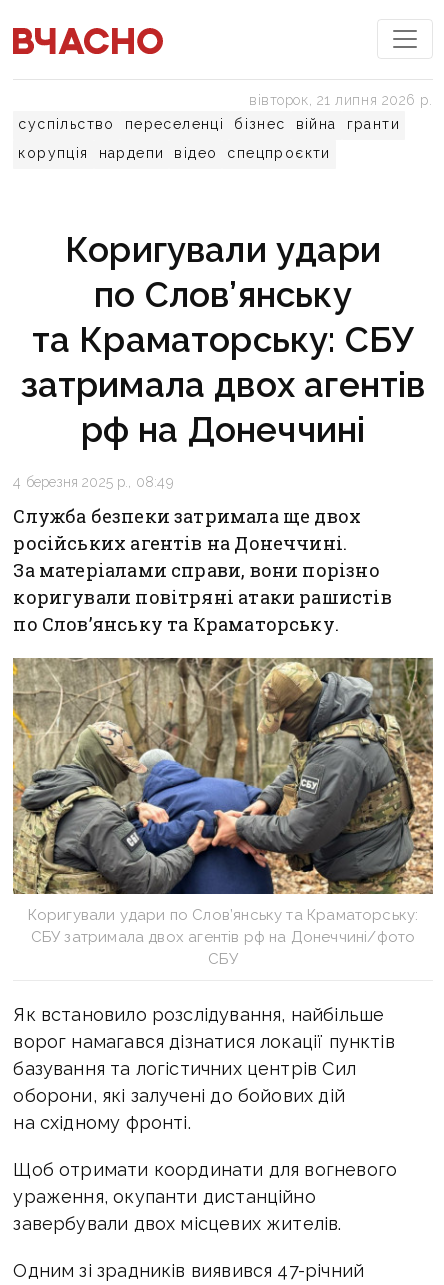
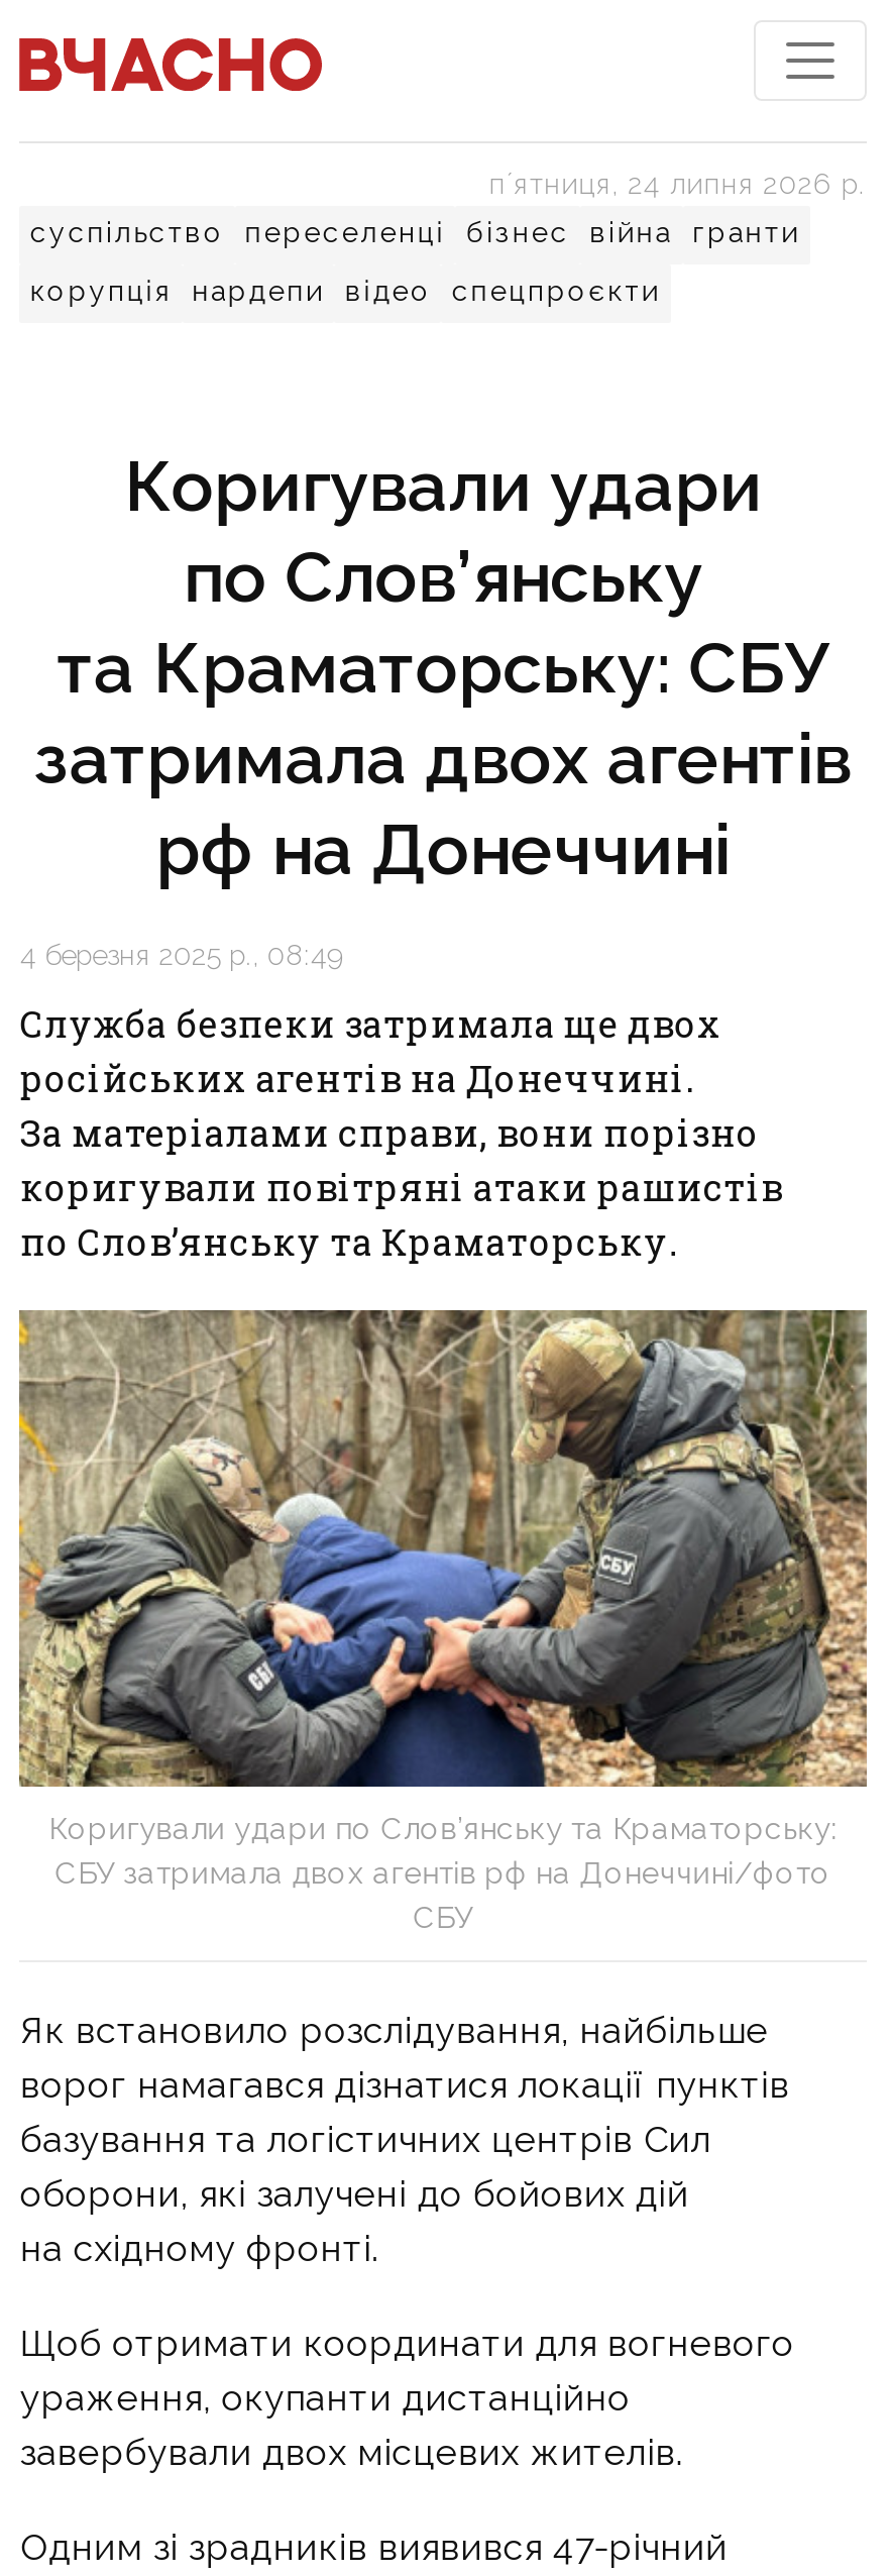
[249,92,433,108] вівторок, 21 липня 2026 р. -> [489,168,866,200] пʼятниця, 24 липня 2026 р.

